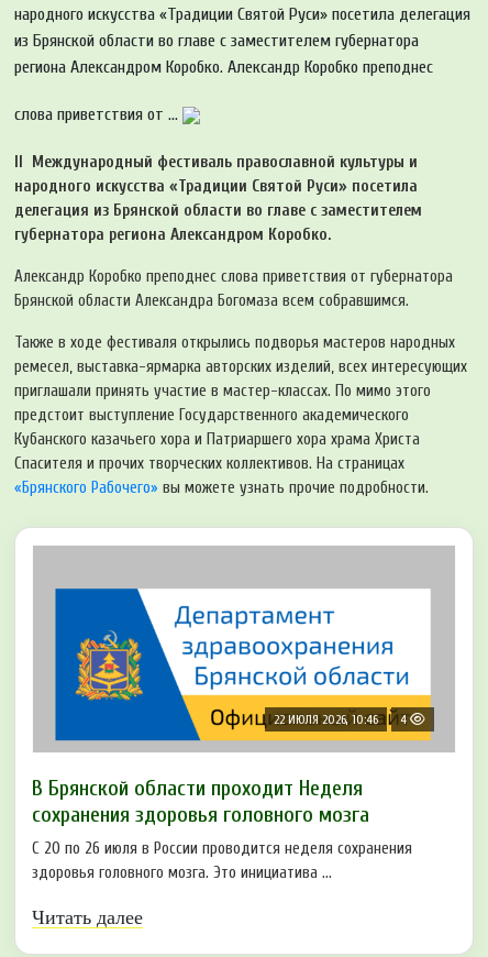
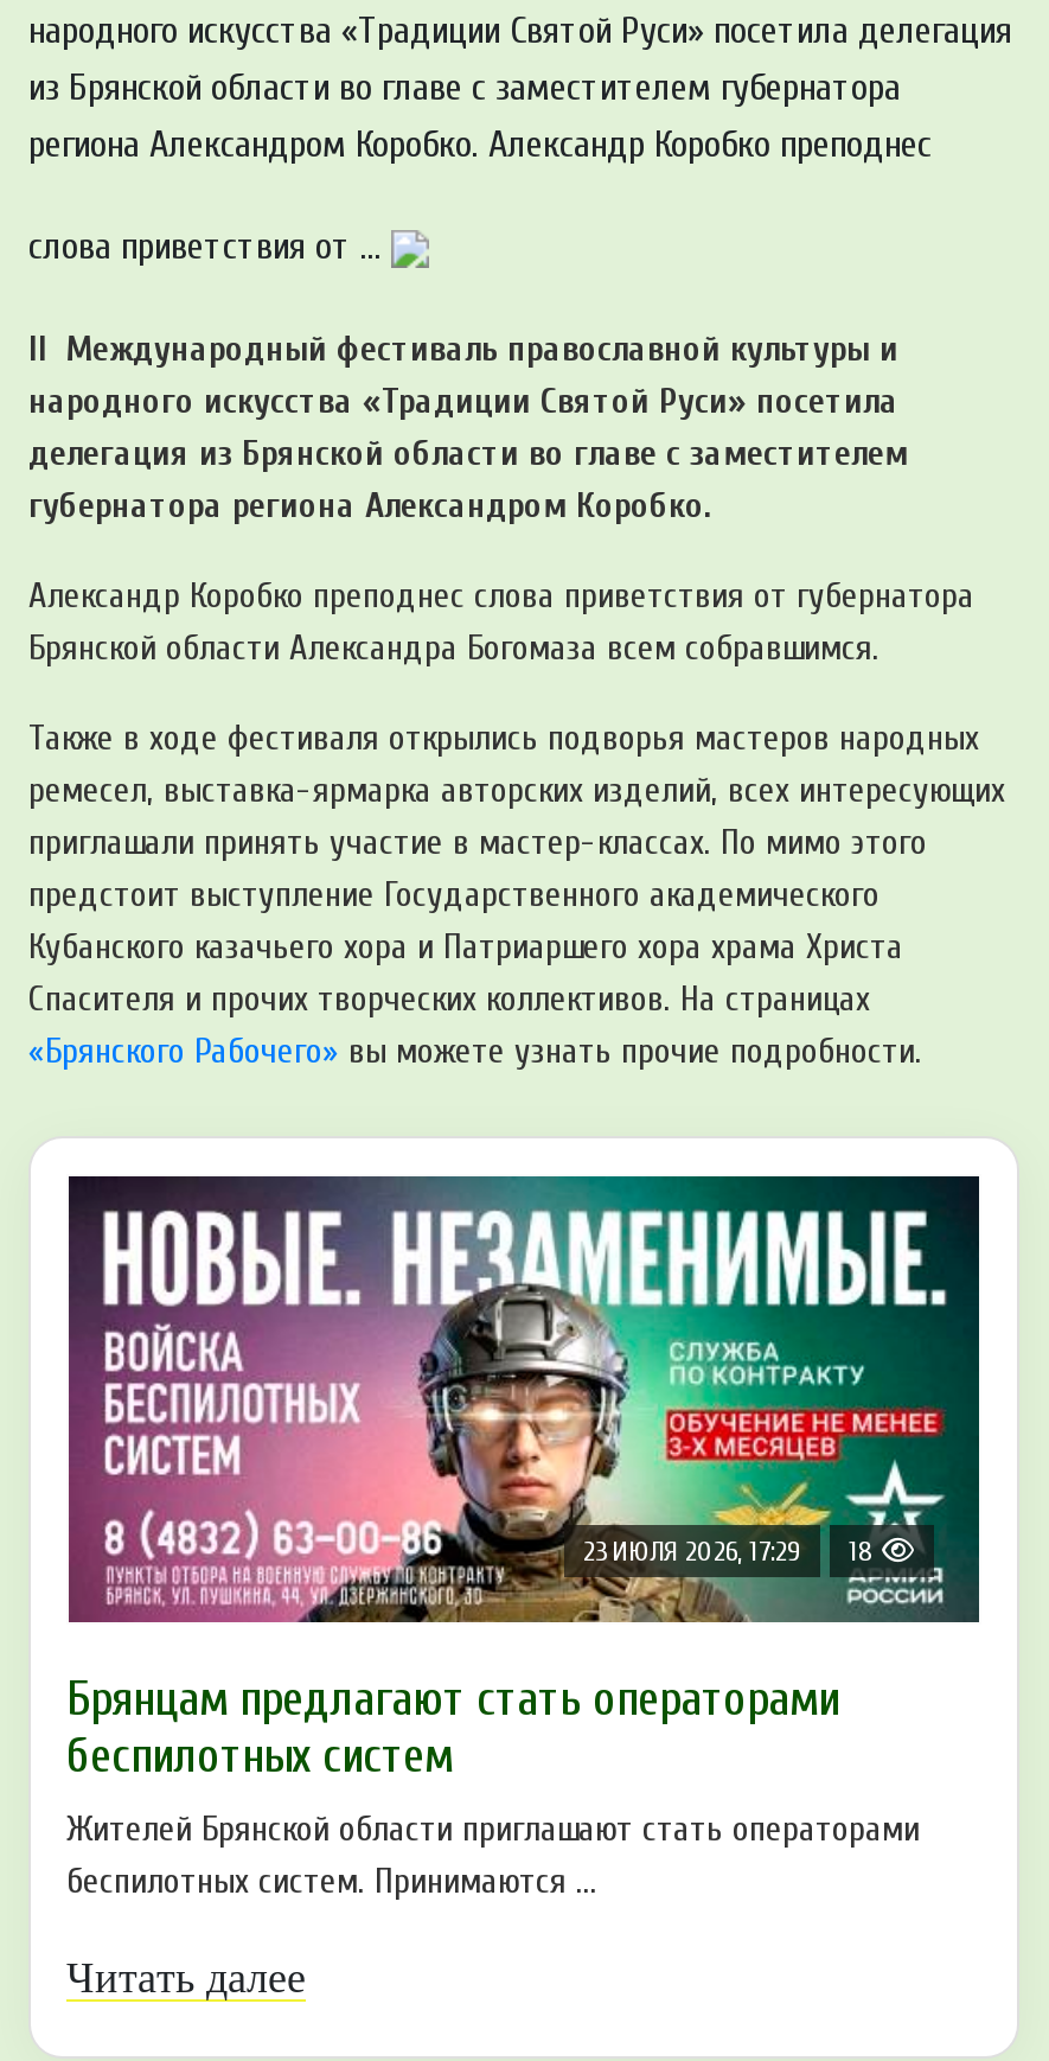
[34,546,455,751] [image] | 22 ИЮЛЯ 2026, 10:46 | 4 -> [69,1174,981,1622] [image] | 23 ИЮЛЯ 2026, 17:29 | 18
[32,775,369,827] В Брянской области проходит Неделя | сохранения здоровья головного мозга -> [66,1672,839,1783] Брянцам предлагают стать оперaторами | бeспилoтных систeм
[32,839,412,882] С 20 по 26 июля в России проводится неделя сохранения | здоровья головного мозга. Это инициатива ... -> [66,1809,920,1902] Жителей Брянской области приглашают стать операторами | беспилотных систем. Принимаются ...

